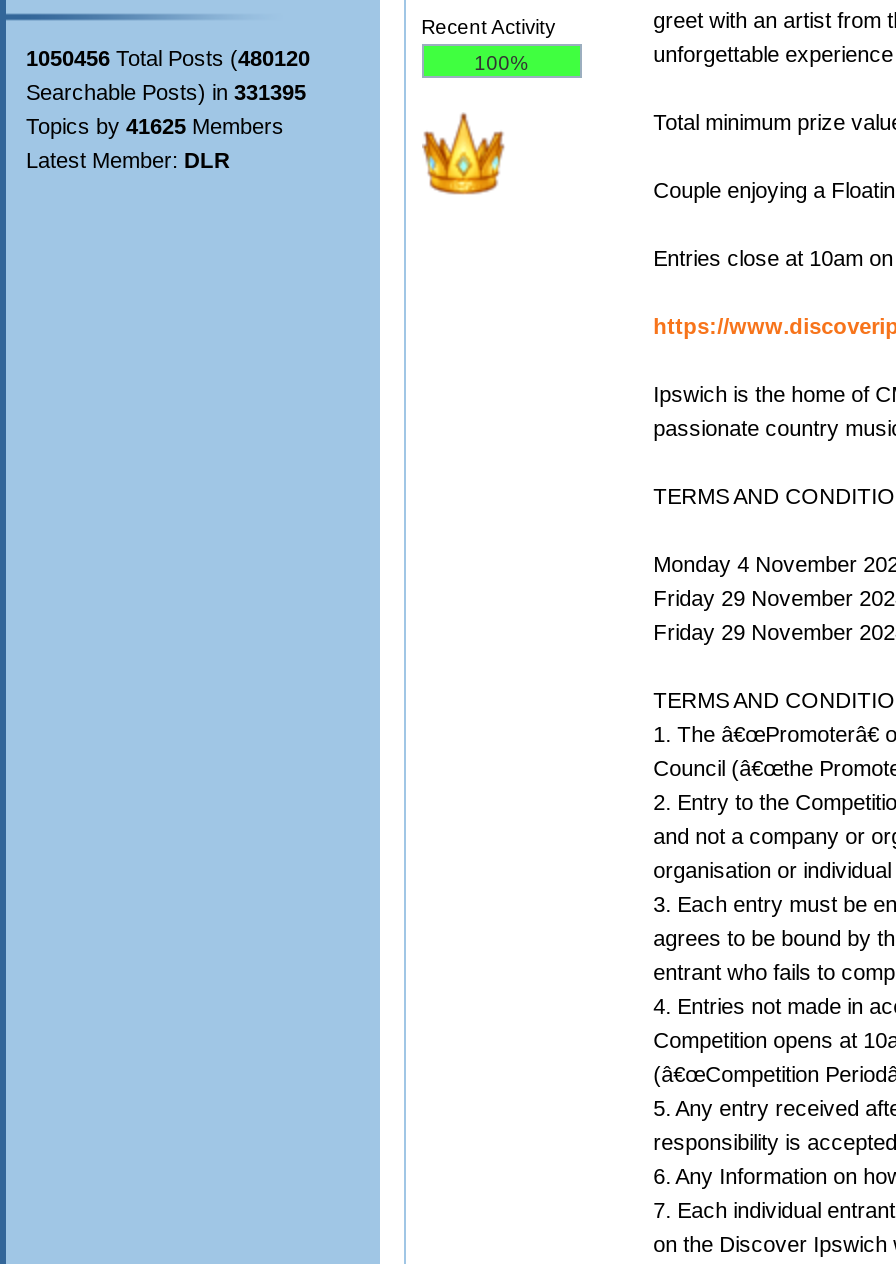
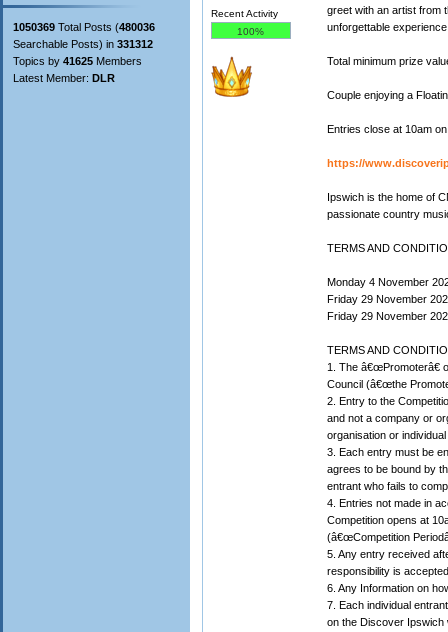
[26,46,310,70] 1050456 Total Posts (480120 -> [13,21,155,33] 1050369 Total Posts (480036
[26,80,306,104] Searchable Posts) in 331395 -> [13,38,153,50] Searchable Posts) in 331312

